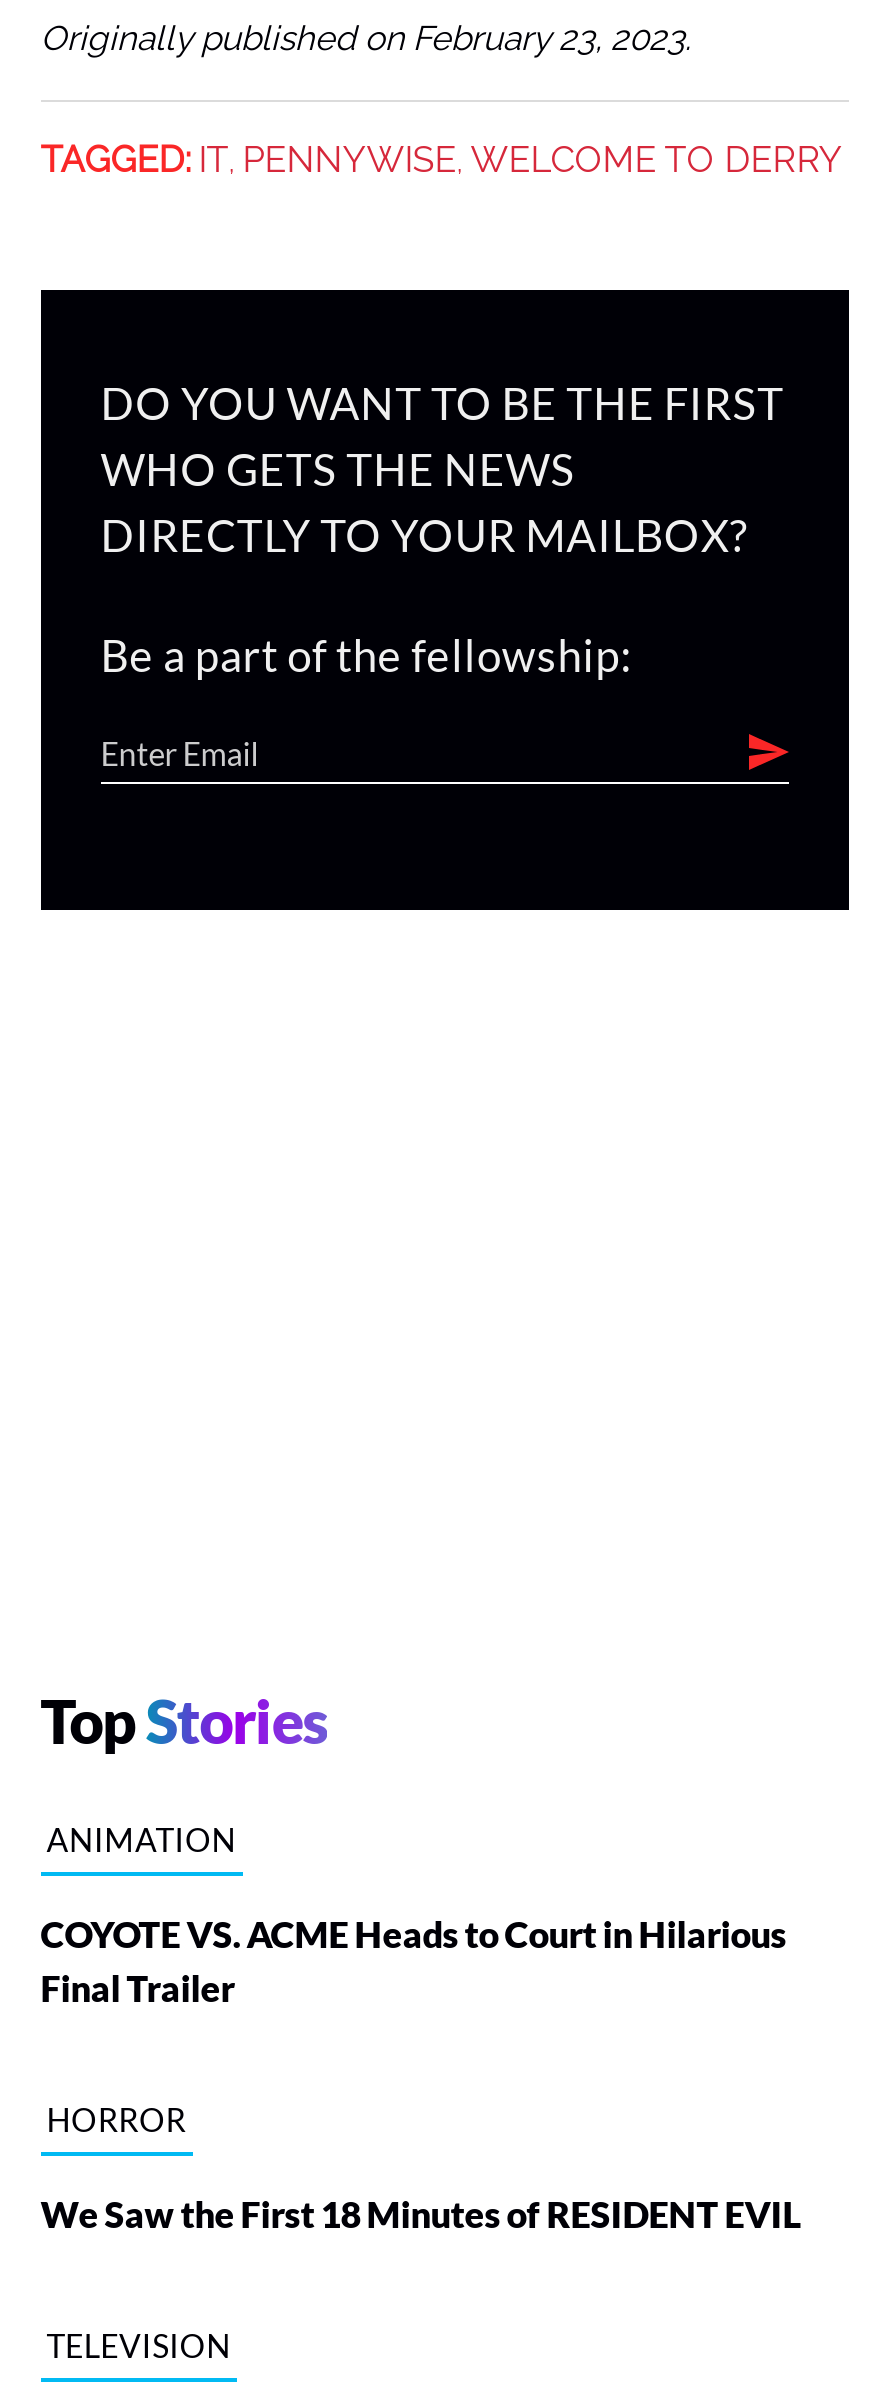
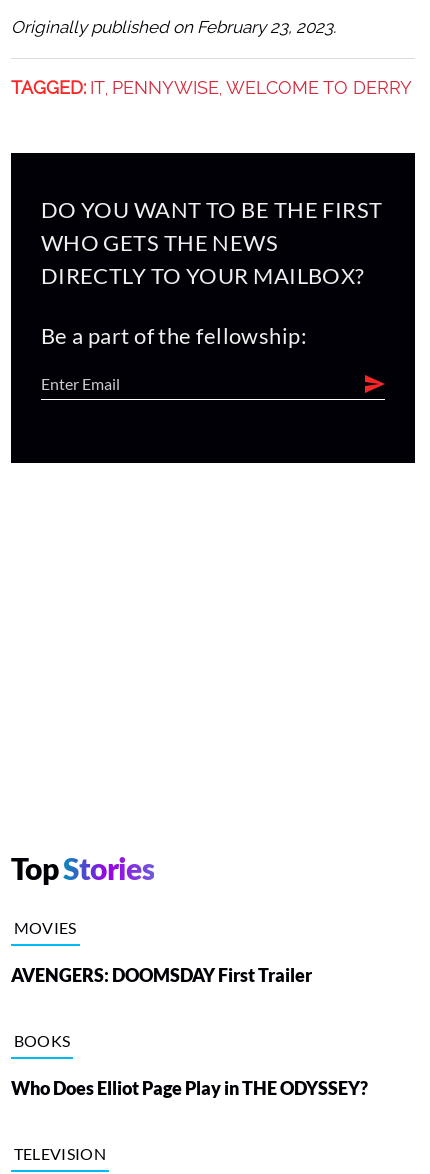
[46,1821,236,1859] ANIMATION -> [14,918,77,937] MOVIES
[40,1913,786,2011] COYOTE VS. ACME Heads to Court in Hilarious | Final Trailer -> [11,964,312,986] AVENGERS: DOOMSDAY First Trailer
[46,2101,186,2139] HORROR -> [14,1031,70,1050] BOOKS
[40,2193,800,2237] We Saw the First 18 Minutes of RESIDENT EVIL -> [11,1077,368,1099] Who Does Elliot Page Play in THE ODYSSEY?

